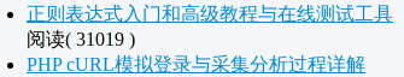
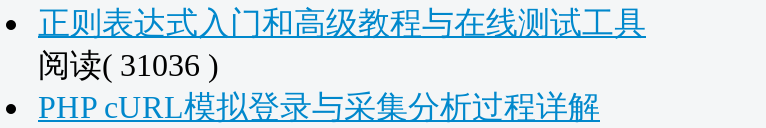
[27,28,135,49] 阅读( 31019 ) -> [38,47,218,81] 阅读( 31036 )

